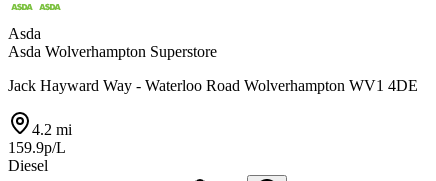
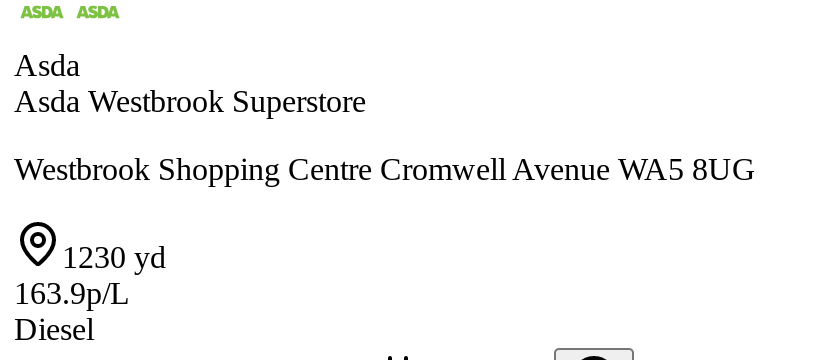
[8,43,217,60] Asda Wolverhampton Superstore -> [14,84,366,118] Asda Westbrook Superstore
[8,77,418,94] Jack Hayward Way - Waterloo Road Wolverhampton WV1 4DE -> [14,152,756,186] Westbrook Shopping Centre Cromwell Avenue WA5 8UG
[8,121,72,156] 4.2 mi | 159.9p/L -> [14,240,166,310] 1230 yd | 163.9p/L

